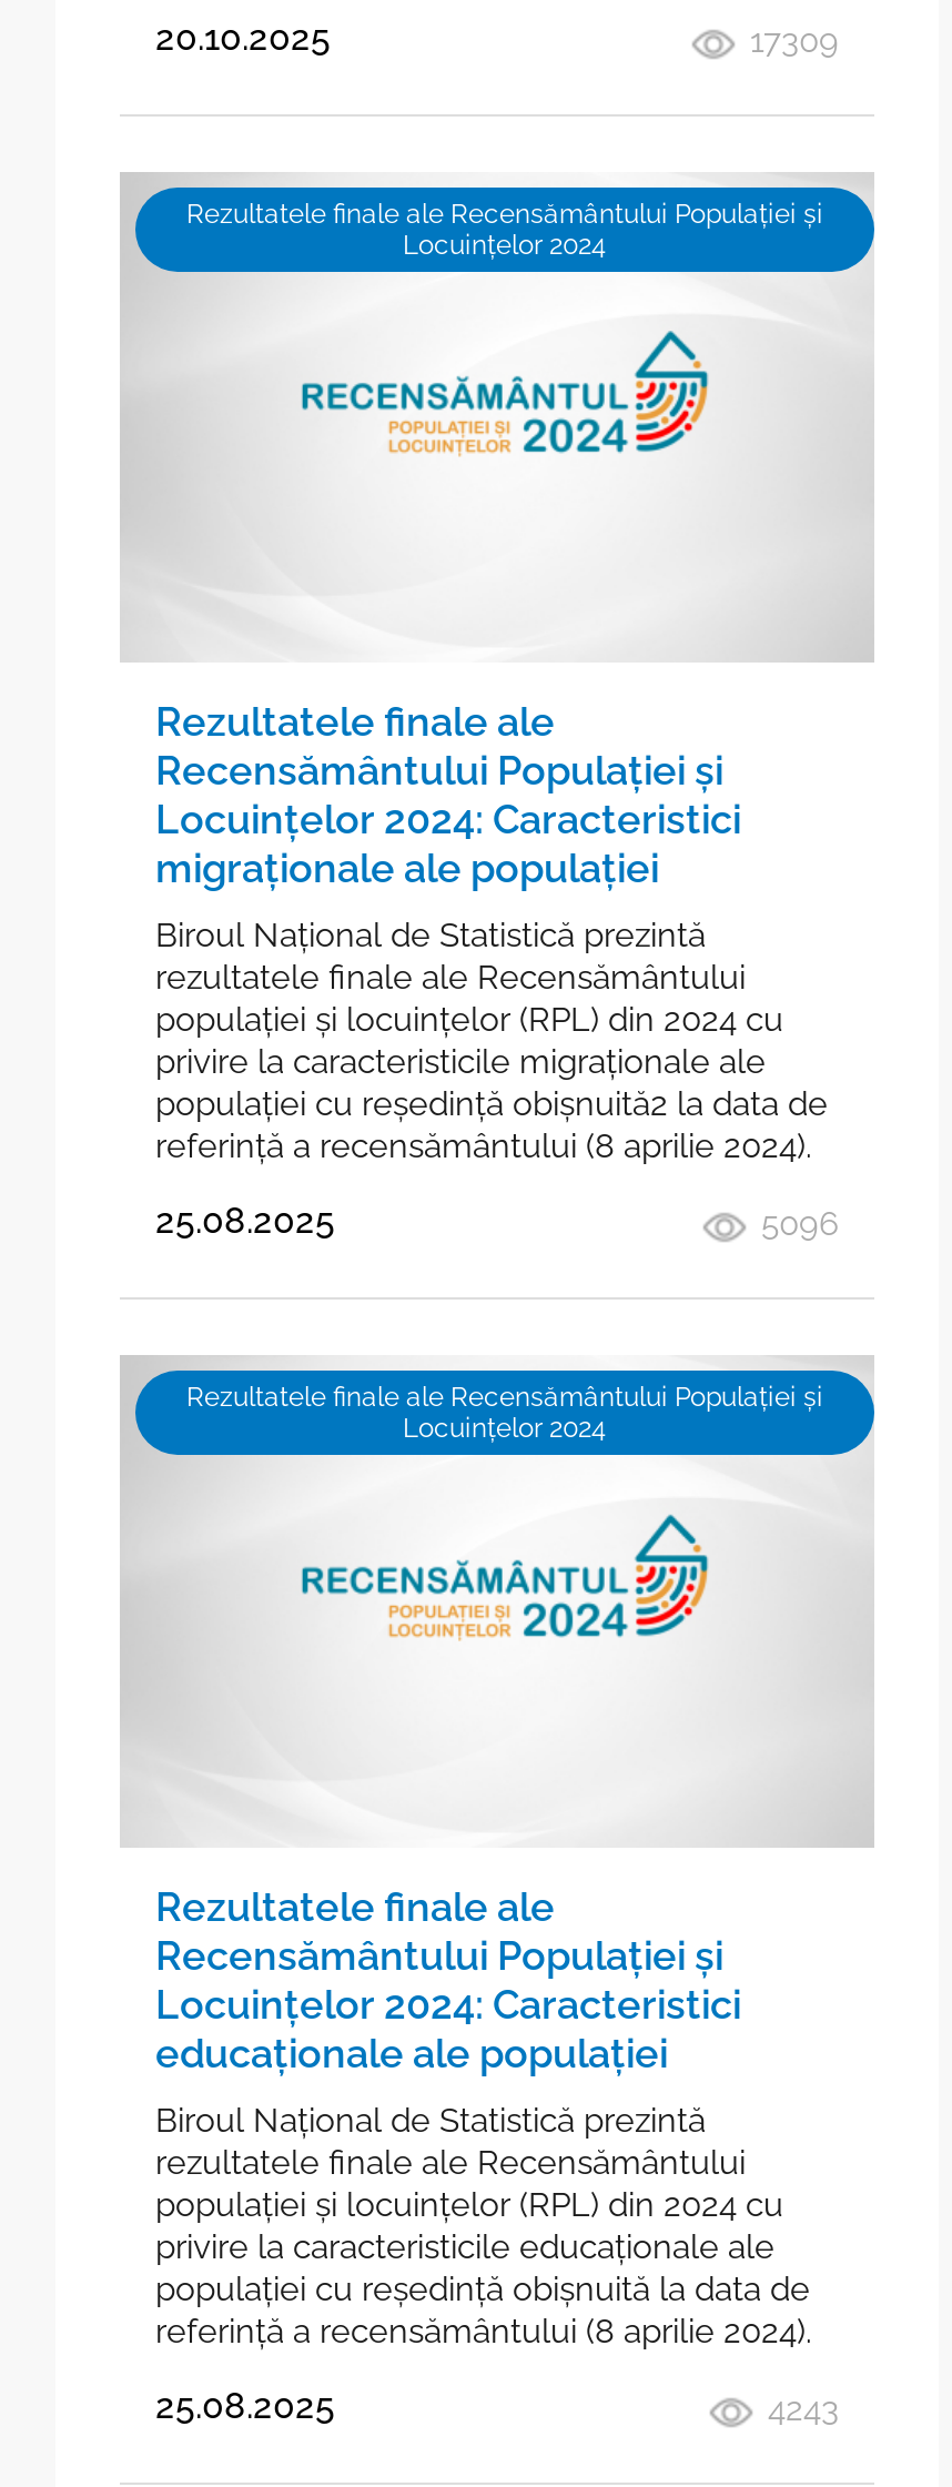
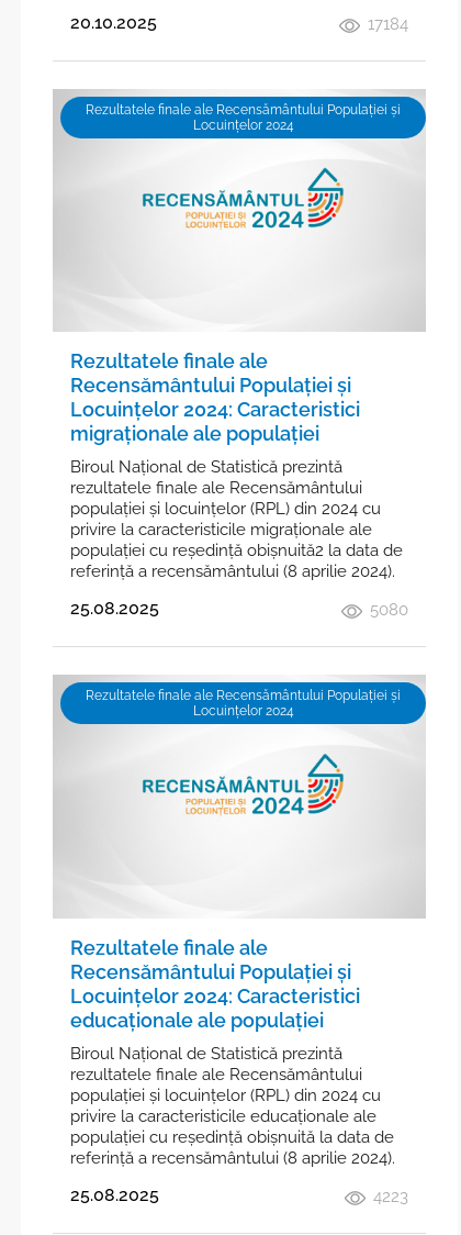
[741,21,839,61] 17309 -> [363,14,408,34] 17184
[752,1205,839,1245] 5096 -> [366,600,408,620] 5080
[759,2388,839,2428] 4243 -> [369,1186,408,1206] 4223

